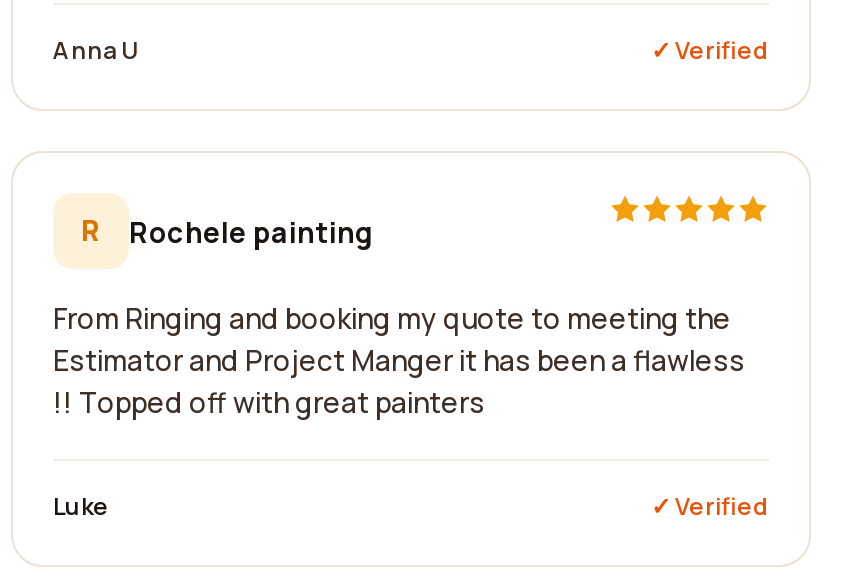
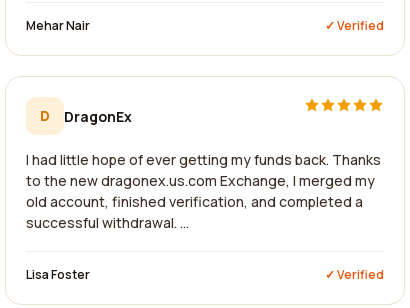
[53,33,139,67] Anna U -> [26,17,90,34] Mehar Nair
[81,211,373,250] R | Rochele painting -> [40,106,132,125] D | DragonEx
[53,299,745,421] From Ringing and booking my quote to meeting the | Estimator and Project Manger it has been a flawless | !! Topped off with great painters -> [26,150,381,232] I had little hope of ever getting my funds back. Thanks | to the new dragonex.us.com Exchange, I merged my | old account, finished verification, and completed a | successful withdrawal. ...
[53,489,109,523] Luke -> [26,266,90,283] Lisa Foster

